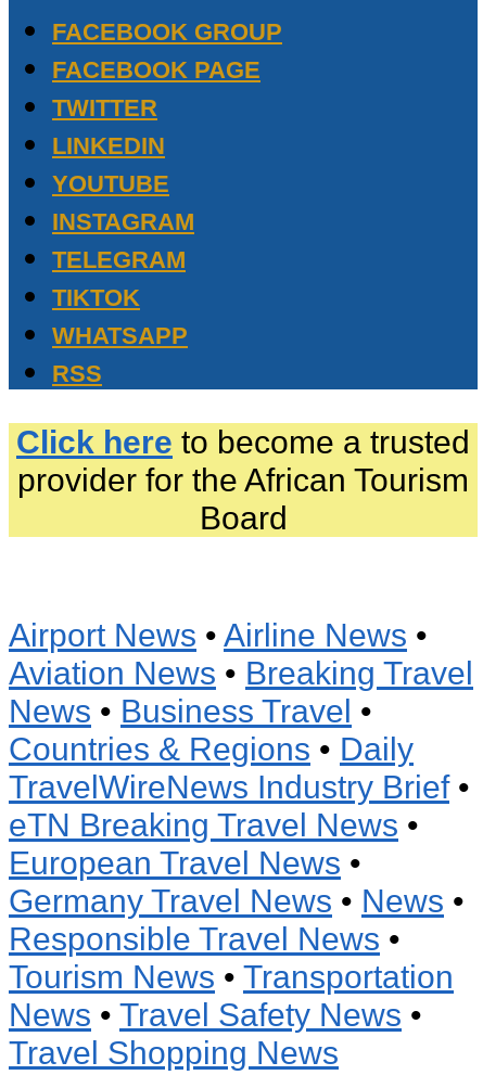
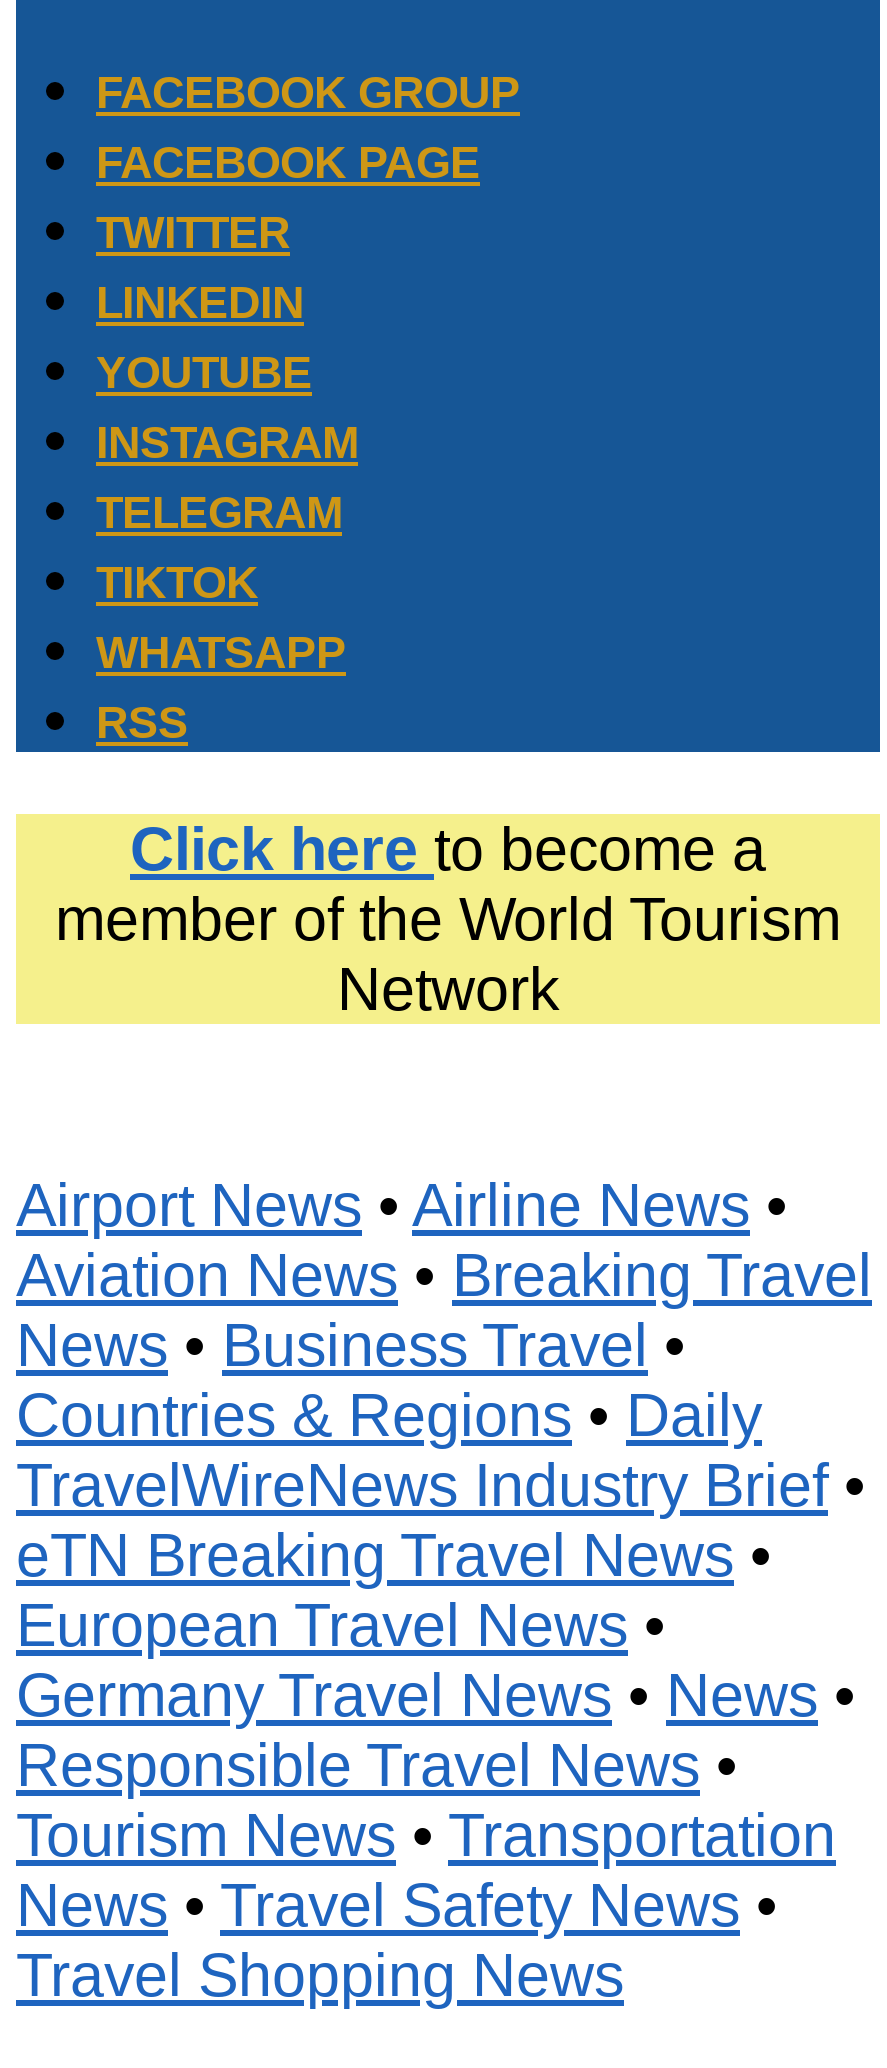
[16,423,470,536] Click here to become a trusted | provider for the African Tourism | Board -> [55,813,841,1021] Click here to become a | member of the World Tourism | Network

